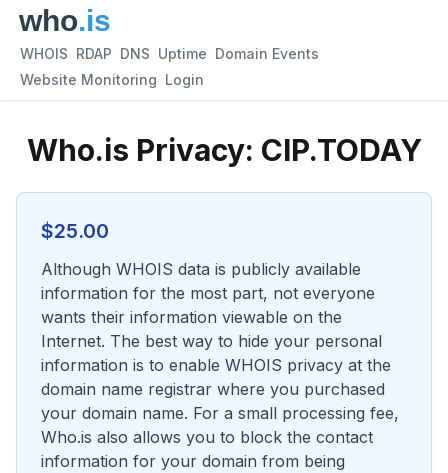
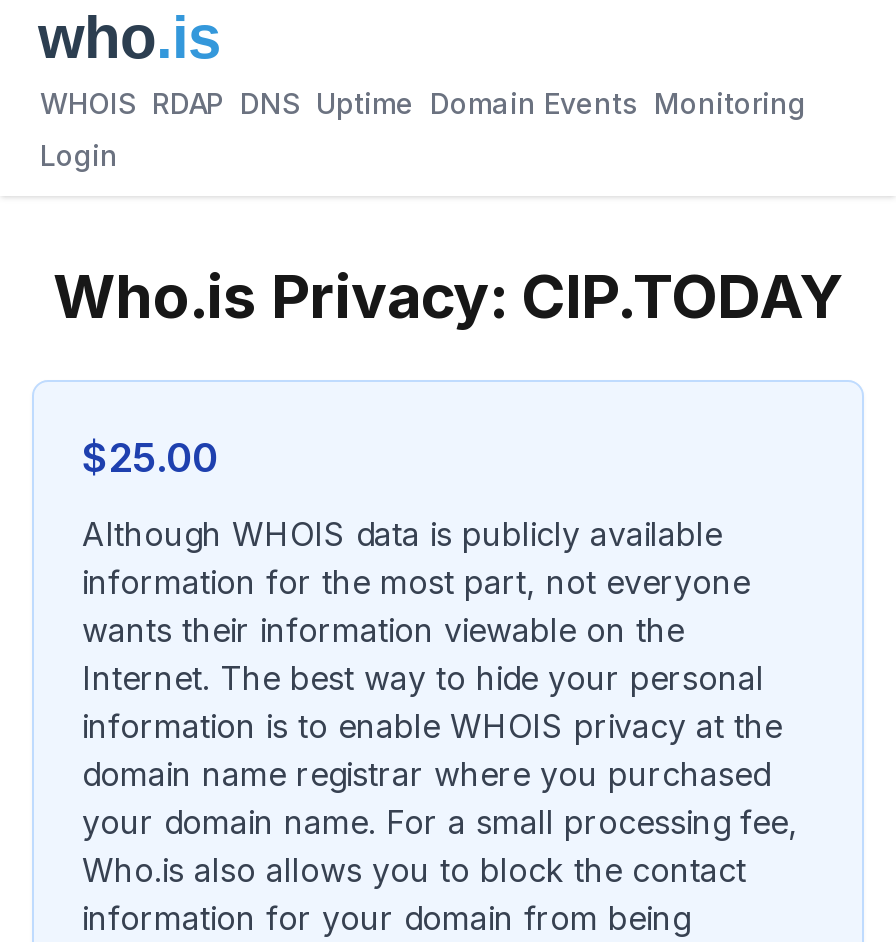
[20,45,319,62] WHOIS RDAP DNS Uptime Domain Events -> [40,86,806,120] WHOIS RDAP DNS Uptime Domain Events Monitoring
[20,71,204,88] Website Monitoring Login -> [40,138,118,172] Login

